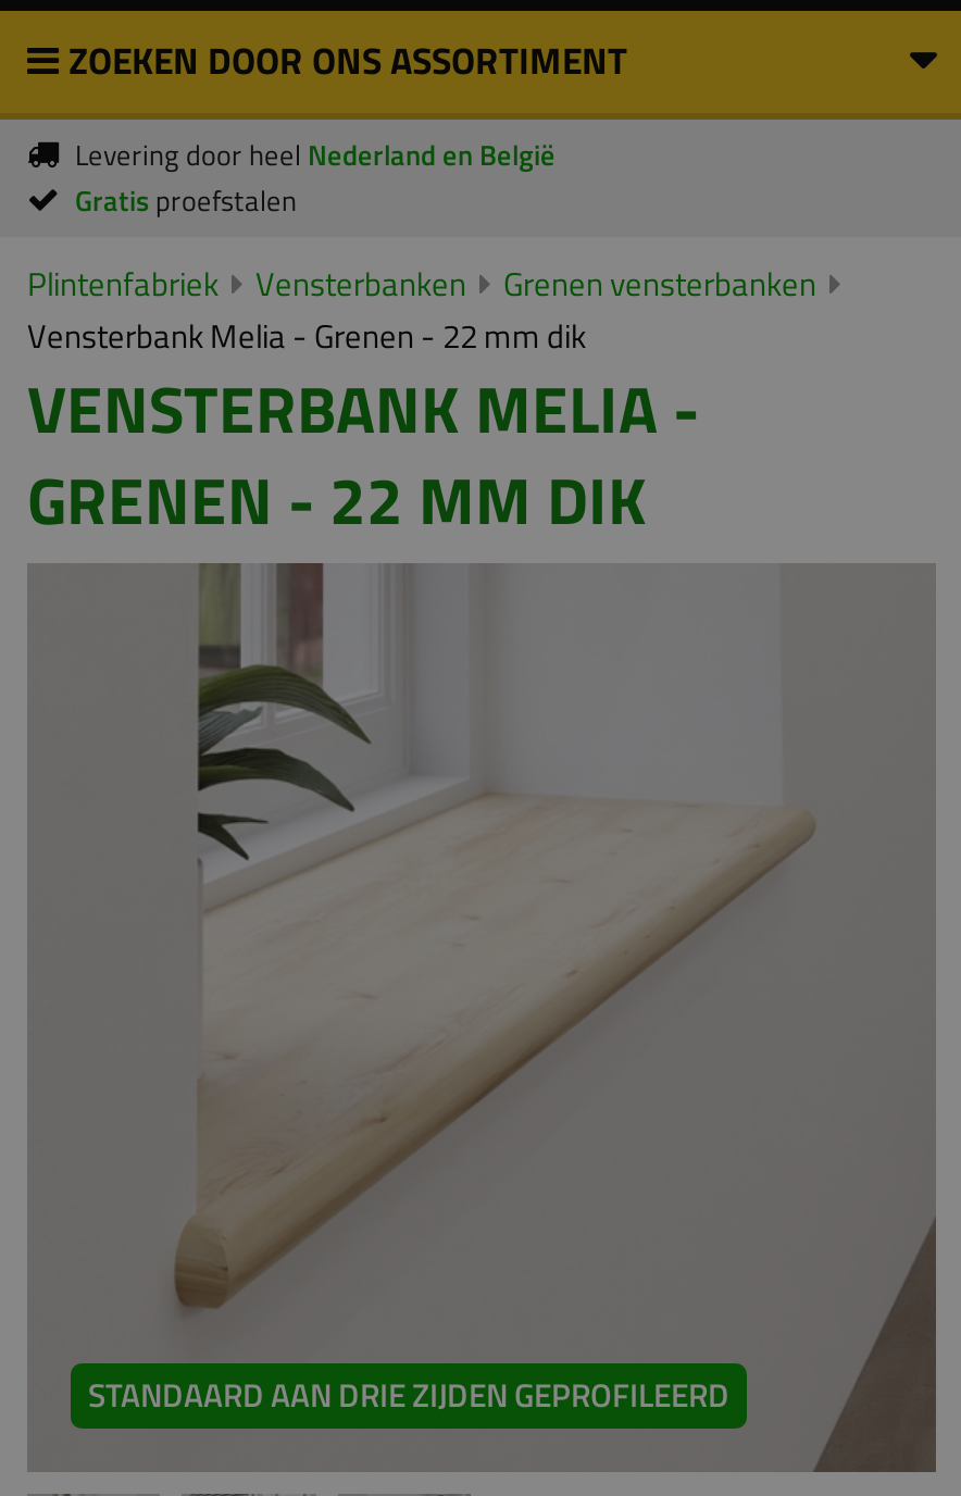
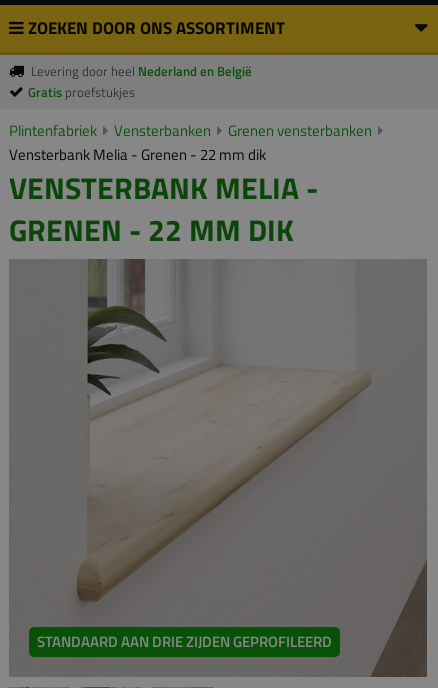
[75,178,297,222] Gratis proefstalen -> [28,82,135,102] Gratis proefstukjes

